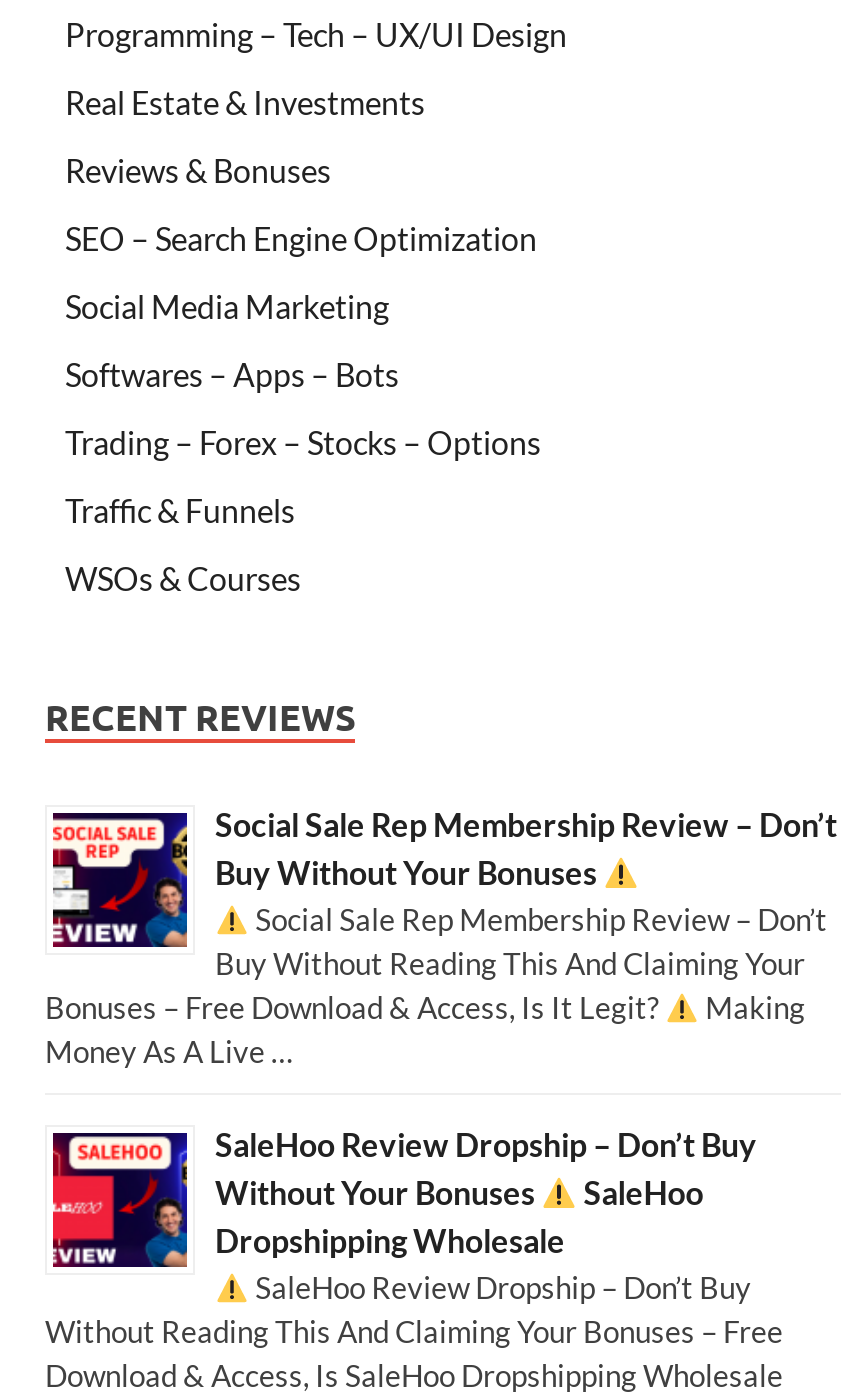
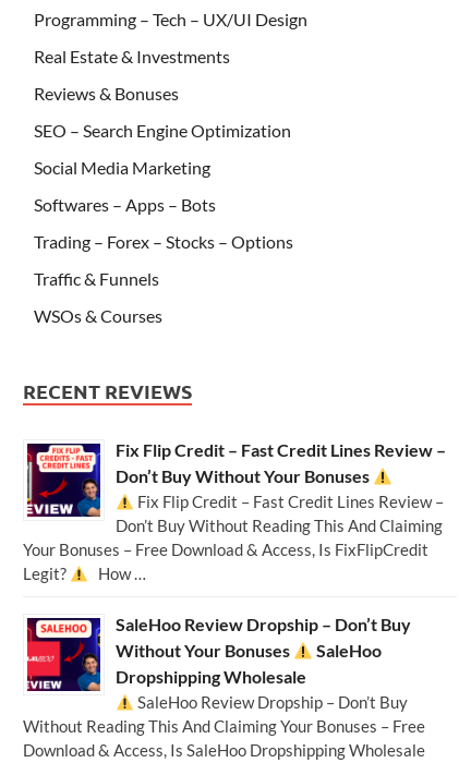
[45,806,837,1070] [image] | Social Sale Rep Membership Review – Don’t | Buy Without Your Bonuses | Social Sale Rep Membership Review – Don’t | Buy Without Reading This And Claiming Your | Bonuses – Free Download & Access, Is It Legit? | Making | Money As A Live … -> [23,440,446,584] [image] | Fix Flip Credit – Fast Credit Lines Review – | Don’t Buy Without Your Bonuses | Fix Flip Credit – Fast Credit Lines Review – | Don’t Buy Without Reading This And Claiming | Your Bonuses – Free Download & Access, Is FixFlipCredit | Legit? | How …

